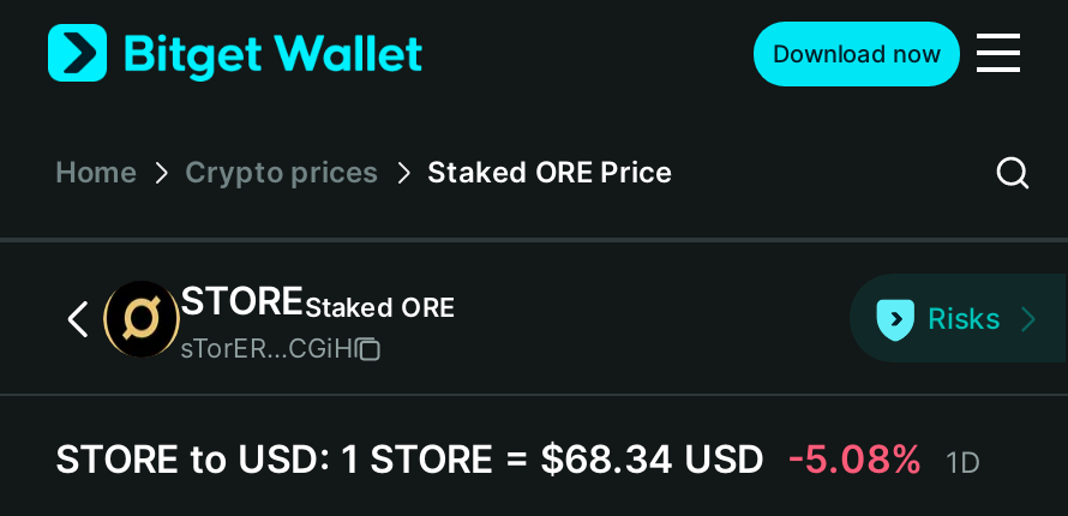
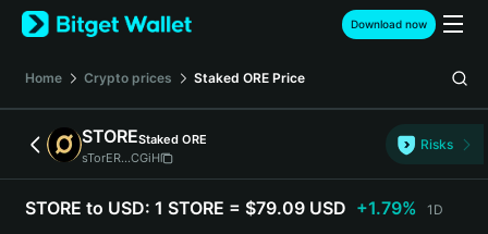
[55,434,982,482] STORE to USD: 1 STORE = $68.34 USD -5.08% 1D -> [25,197,443,219] STORE to USD: 1 STORE = $79.09 USD +1.79% 1D

